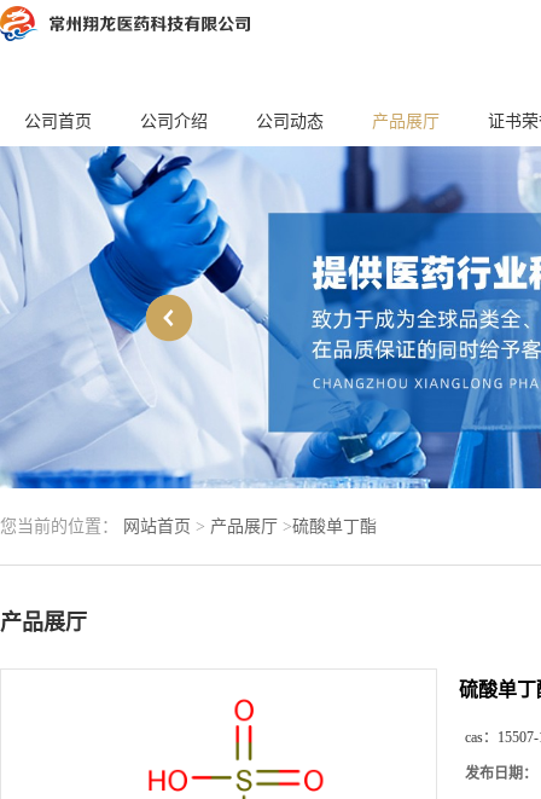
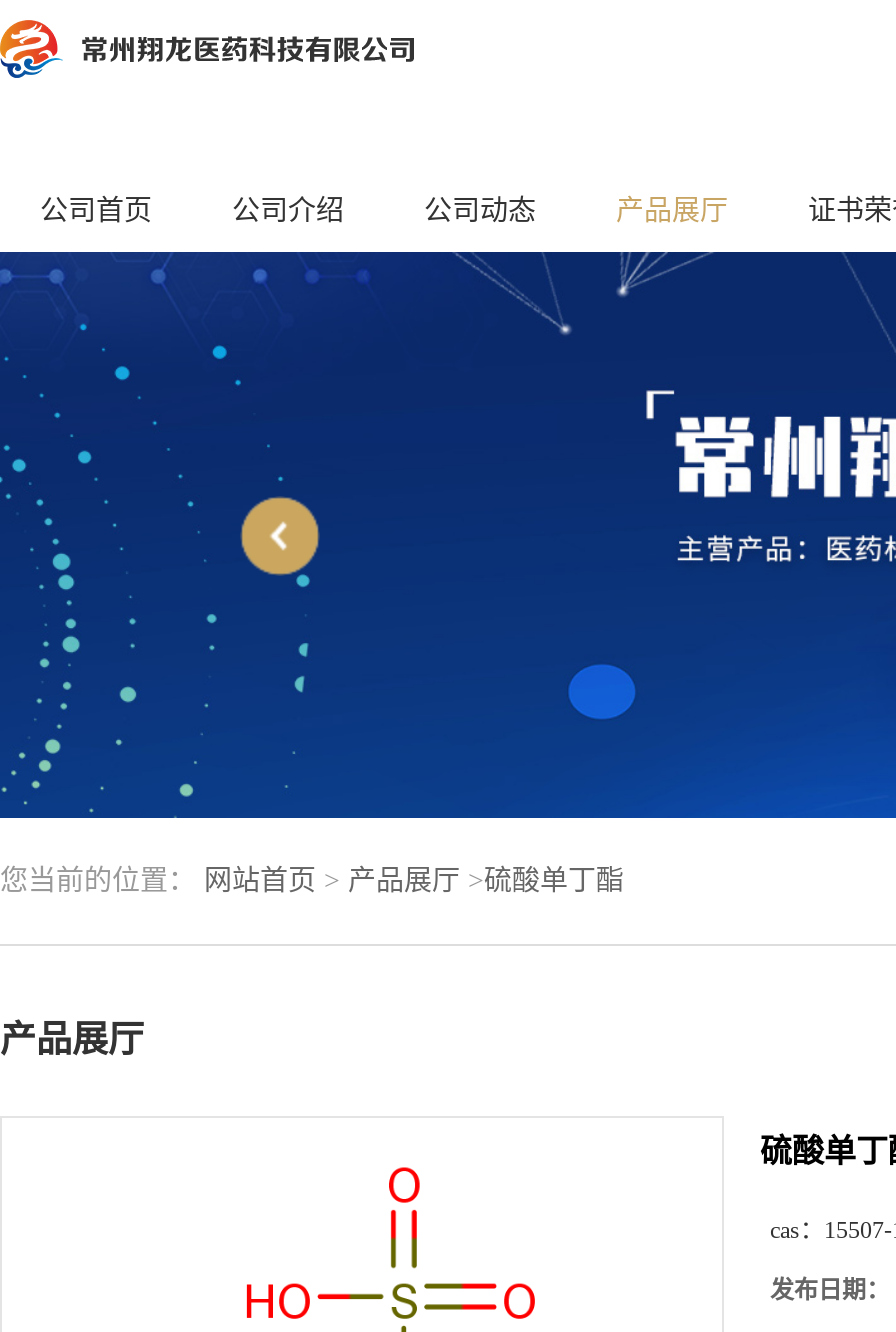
[4,145,537,488] [image] -> [6,250,890,820] [image]

